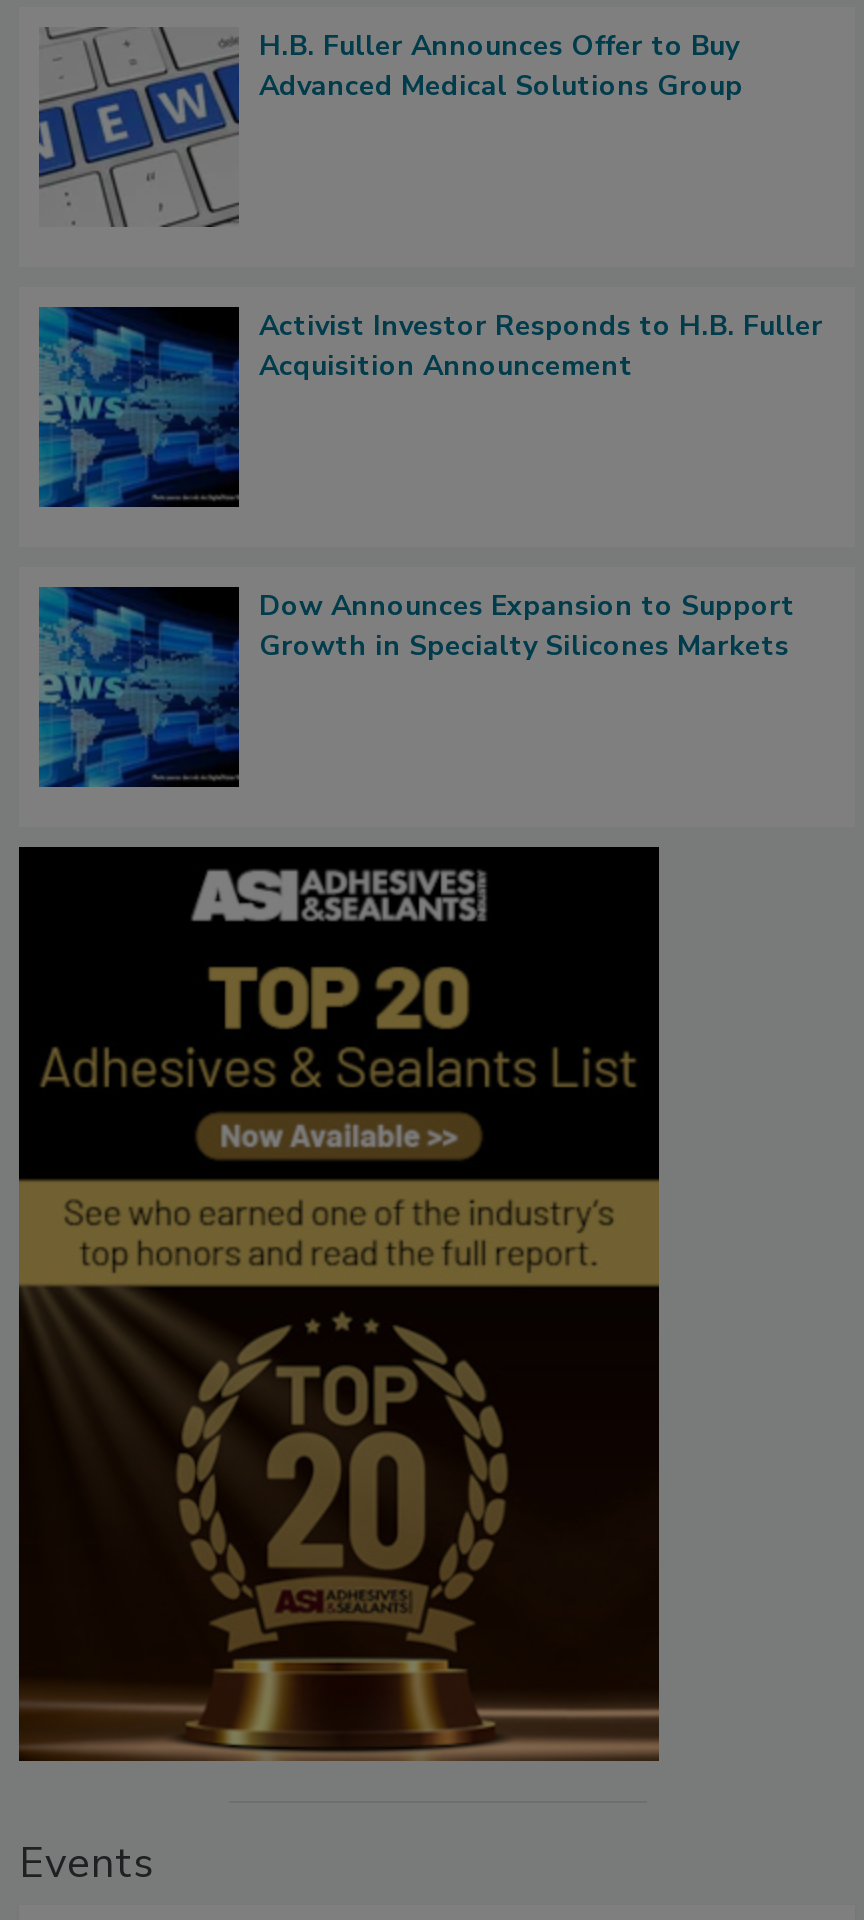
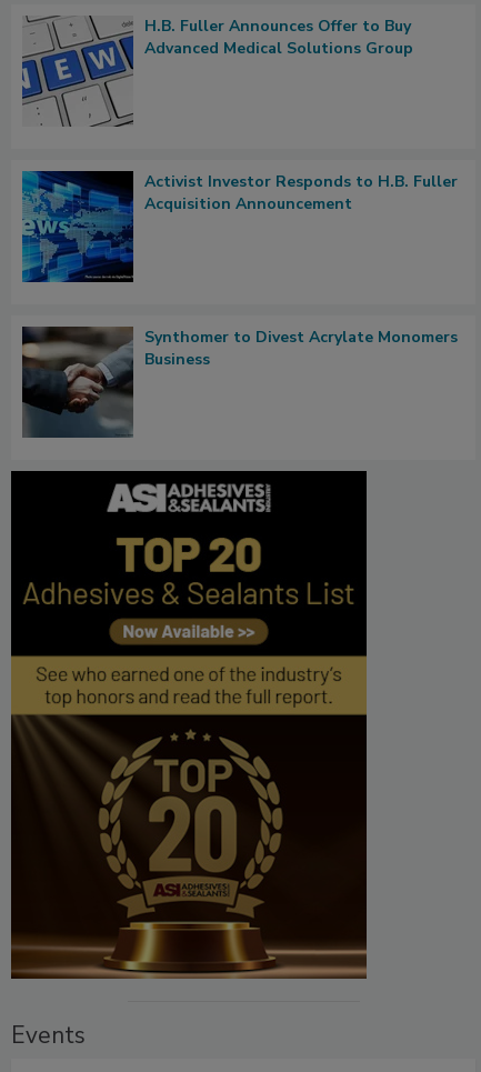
[37,585,795,789] [image] | Dow Announces Expansion to Support | Growth in Specialty Silicones Markets -> [21,325,458,439] [image] | Synthomer to Divest Acrylate Monomers | Business

